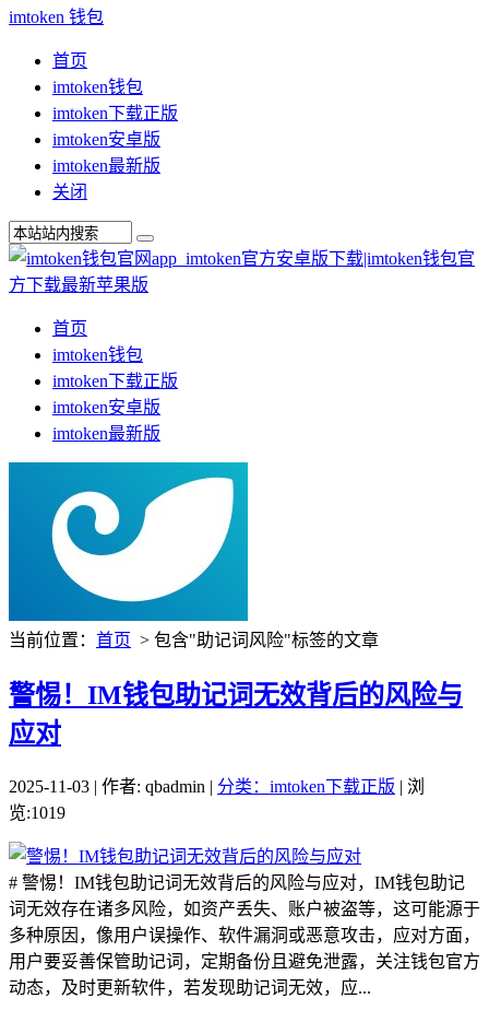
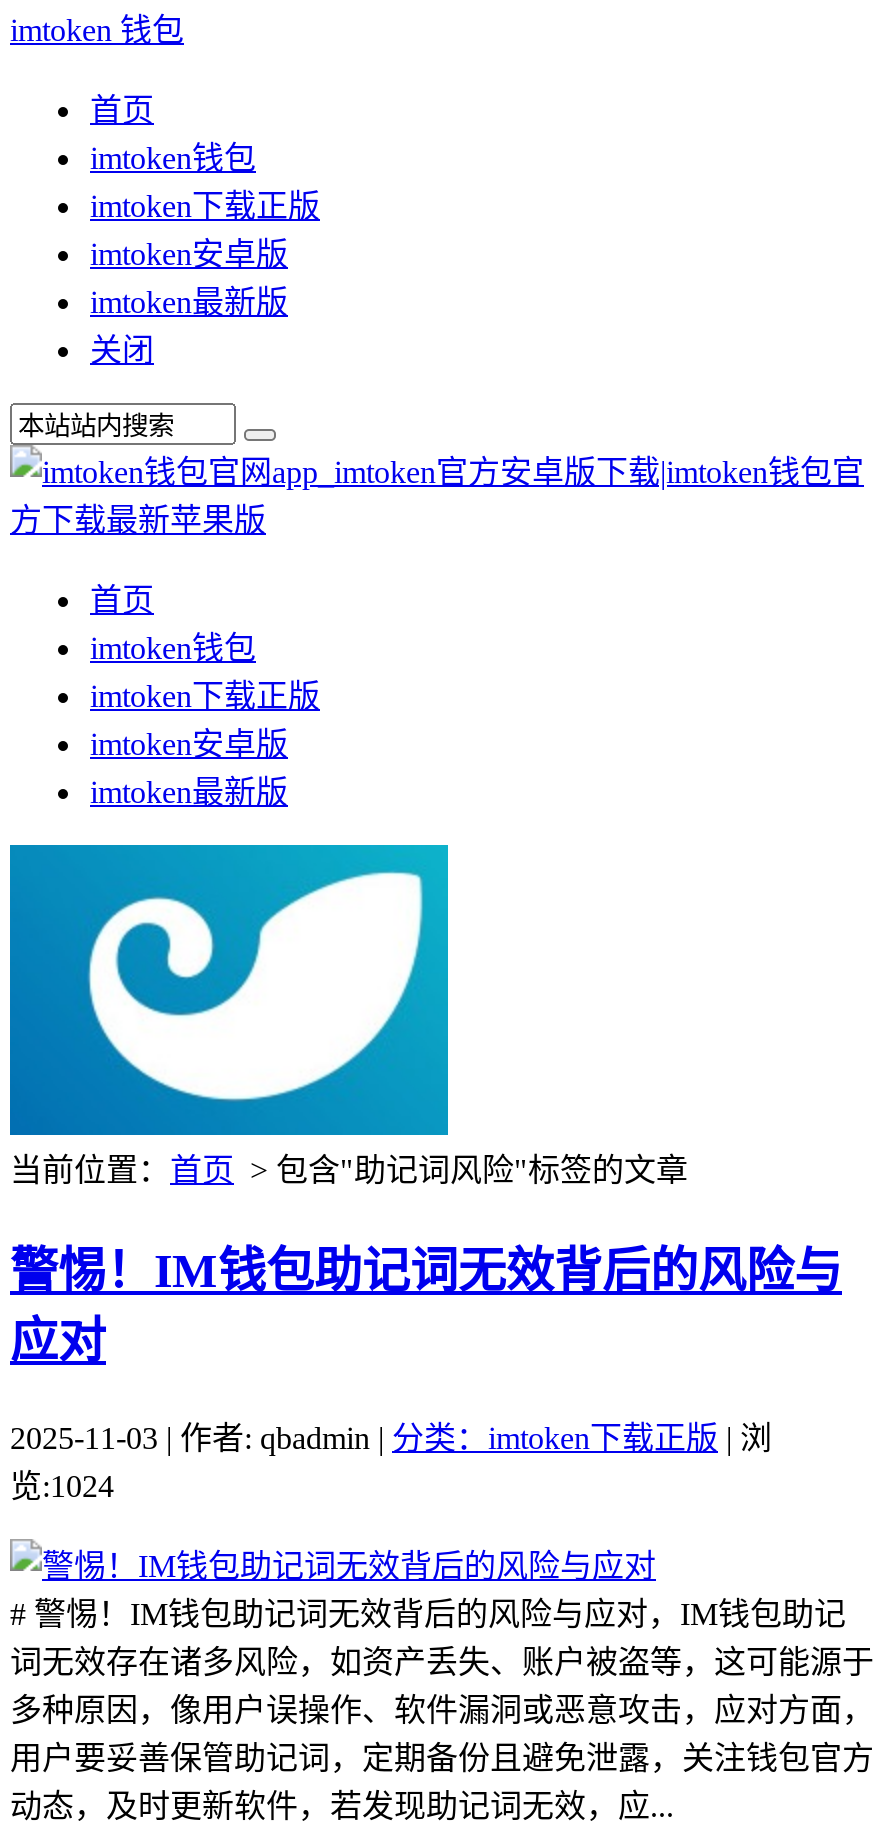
[9,803,65,822] 览:1019 -> [10,1469,114,1503] 览:1024

